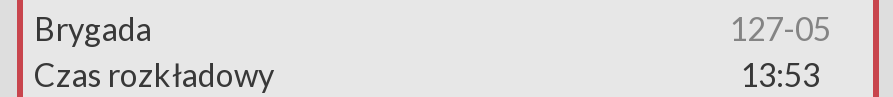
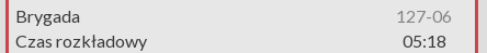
[729,9,831,47] 127-05 -> [396,5,452,26] 127-06
[740,55,820,93] 13:53 -> [402,30,446,51] 05:18

